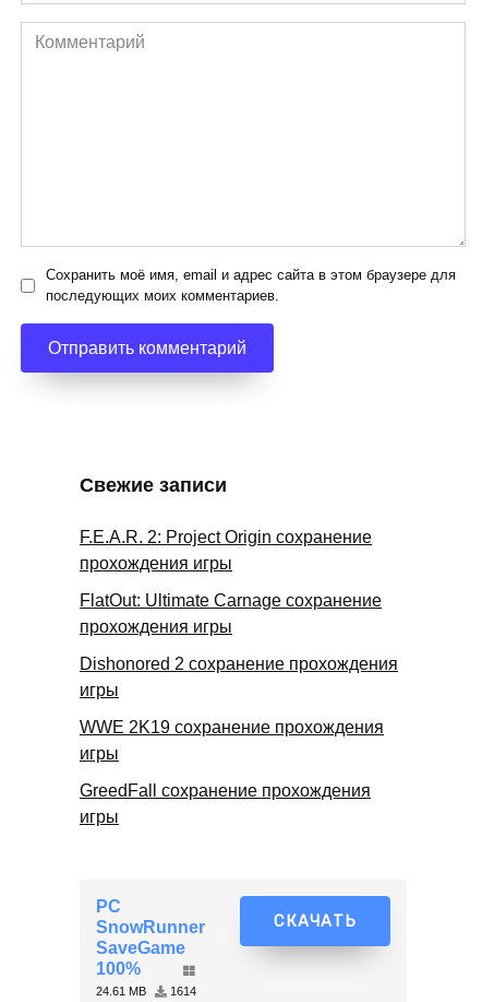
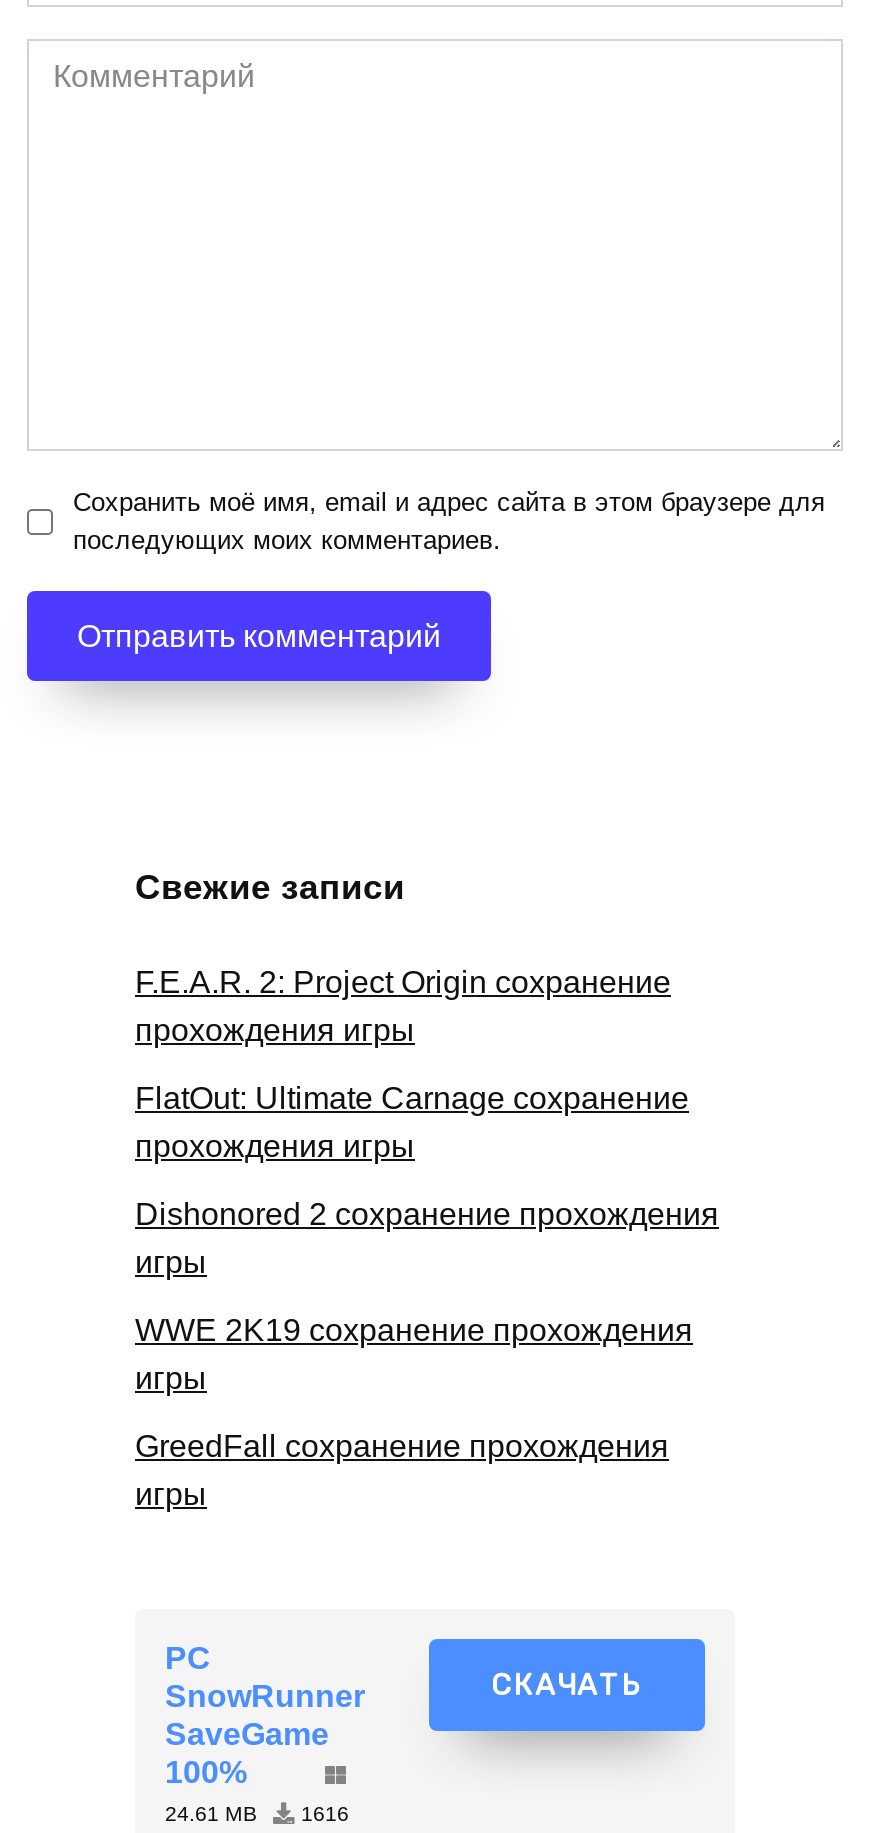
[96,985,196,998] 24.61 MB 1614 -> [165,1801,349,1825] 24.61 MB 1616

